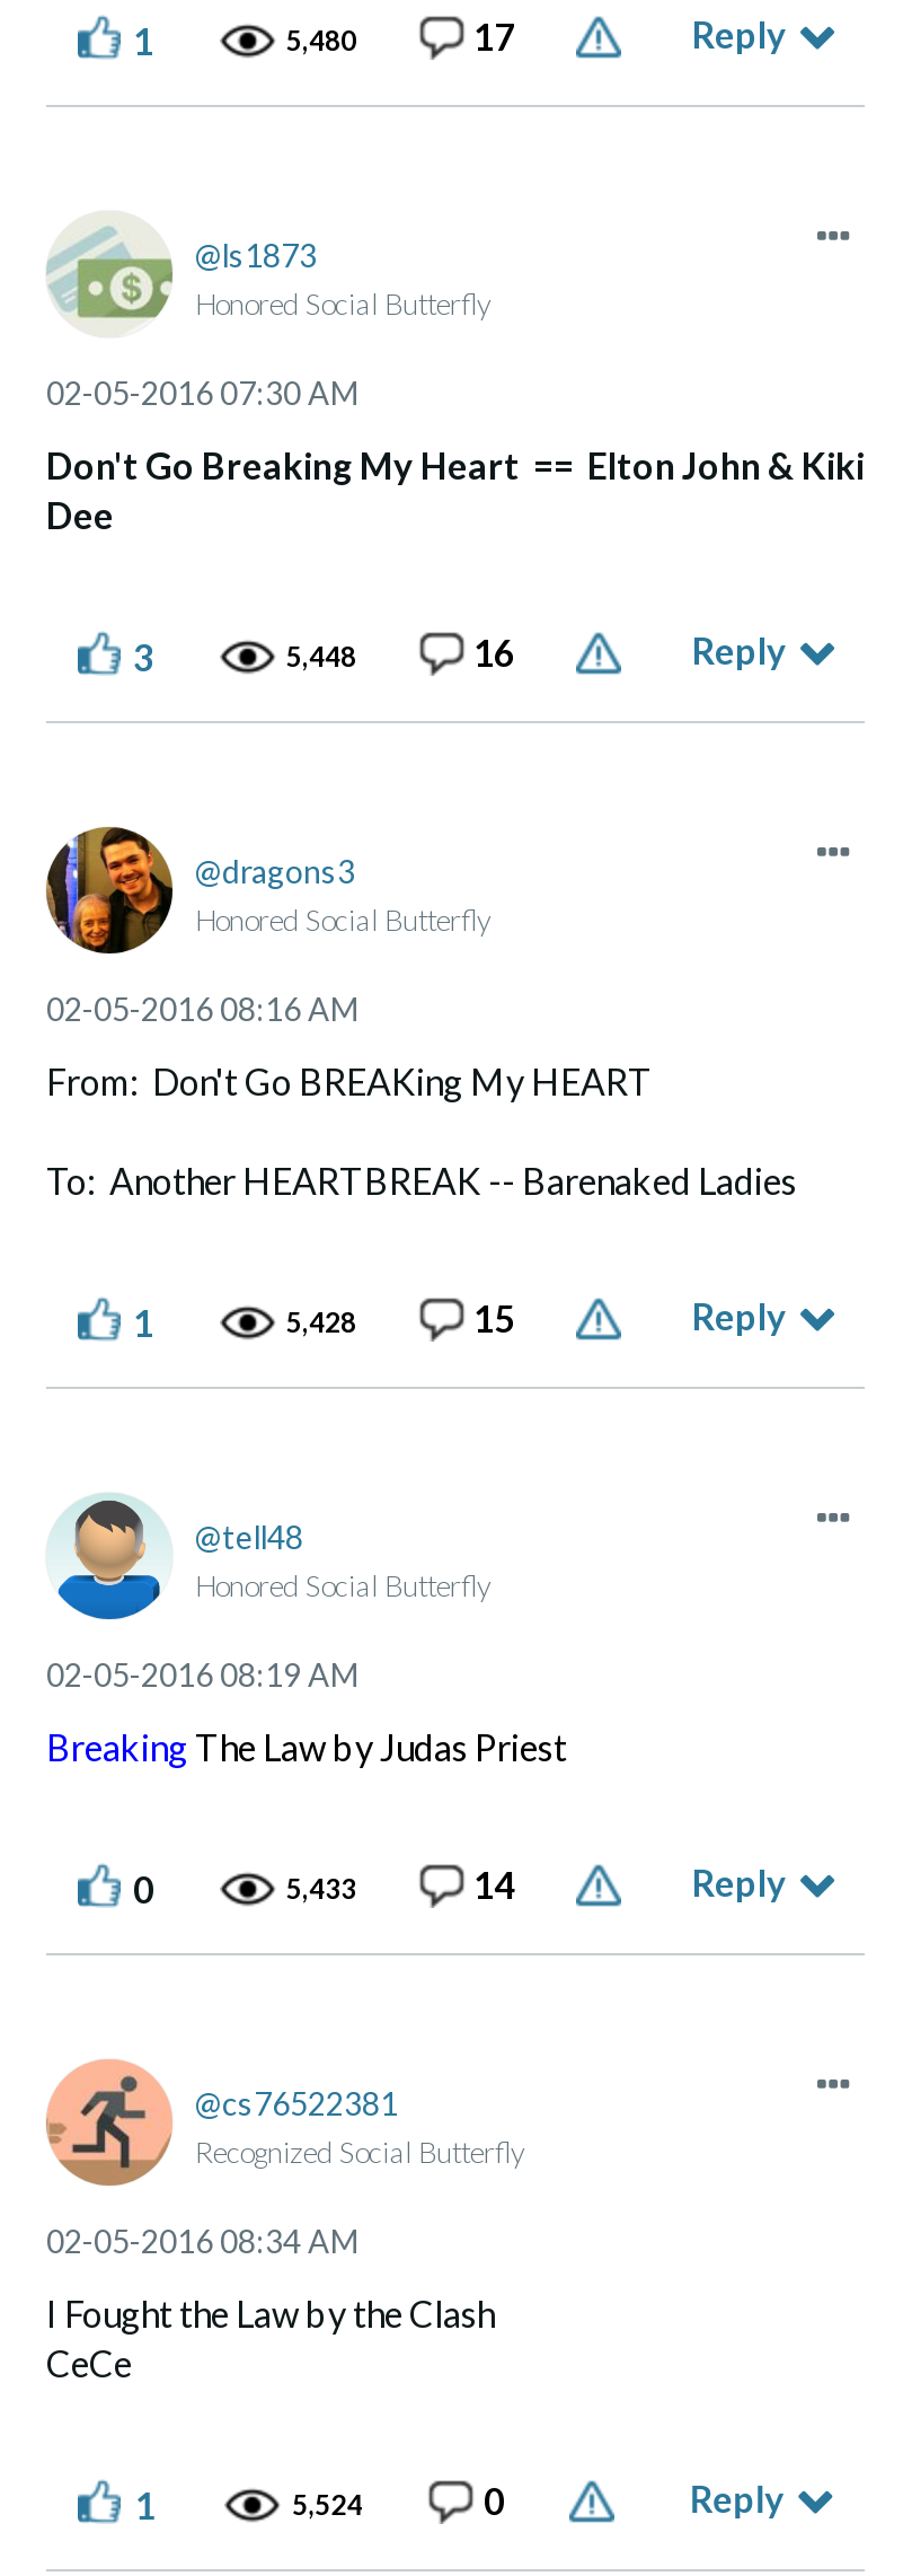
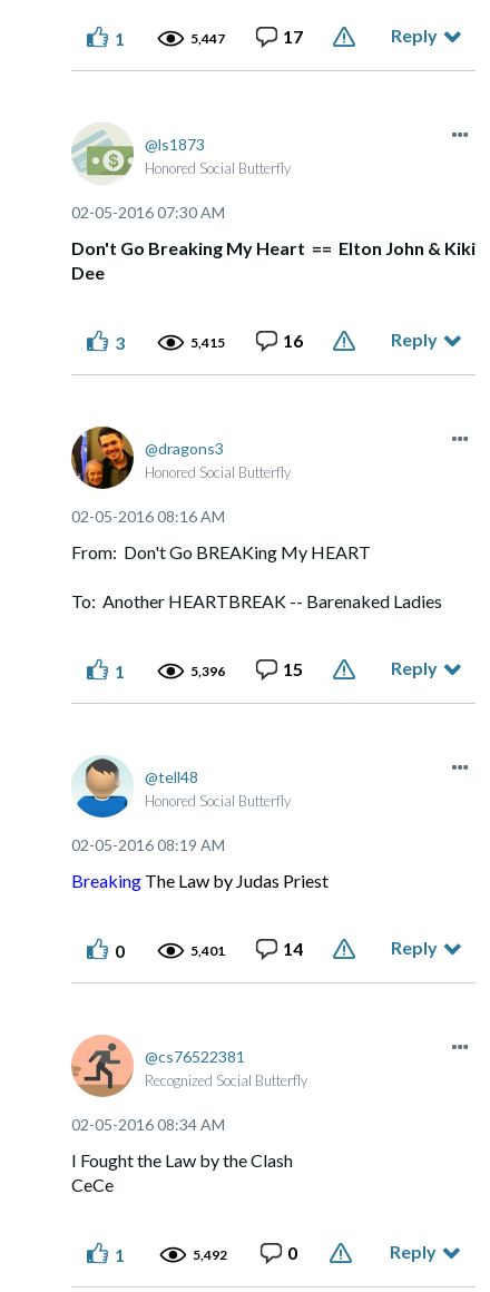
[286,23,356,57] 5,480 -> [190,30,224,46] 5,447
[286,639,356,673] 5,448 -> [190,334,224,351] 5,415
[286,1305,356,1339] 5,428 -> [190,662,224,679] 5,396
[286,1871,356,1905] 5,433 -> [190,942,224,959] 5,401
[292,2487,362,2521] 5,524 -> [193,1246,227,1263] 5,492

